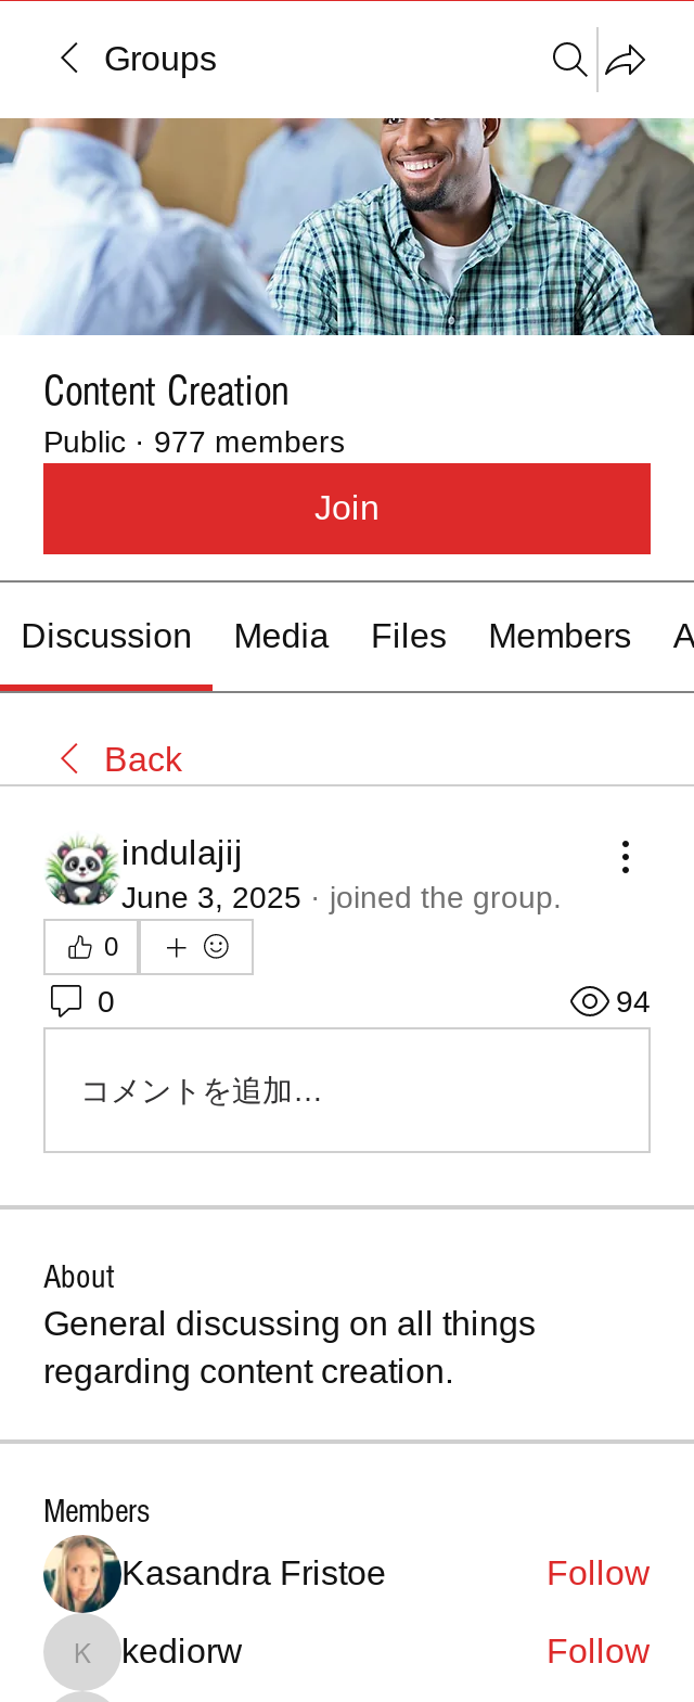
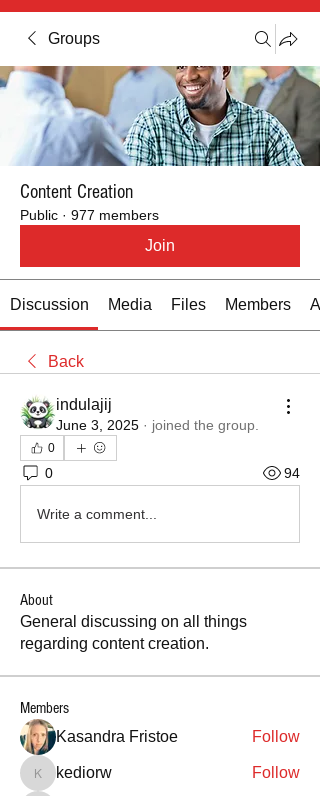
[80,1072,323,1106] コメントを追加… -> [37,505,157,521] Write a comment...

